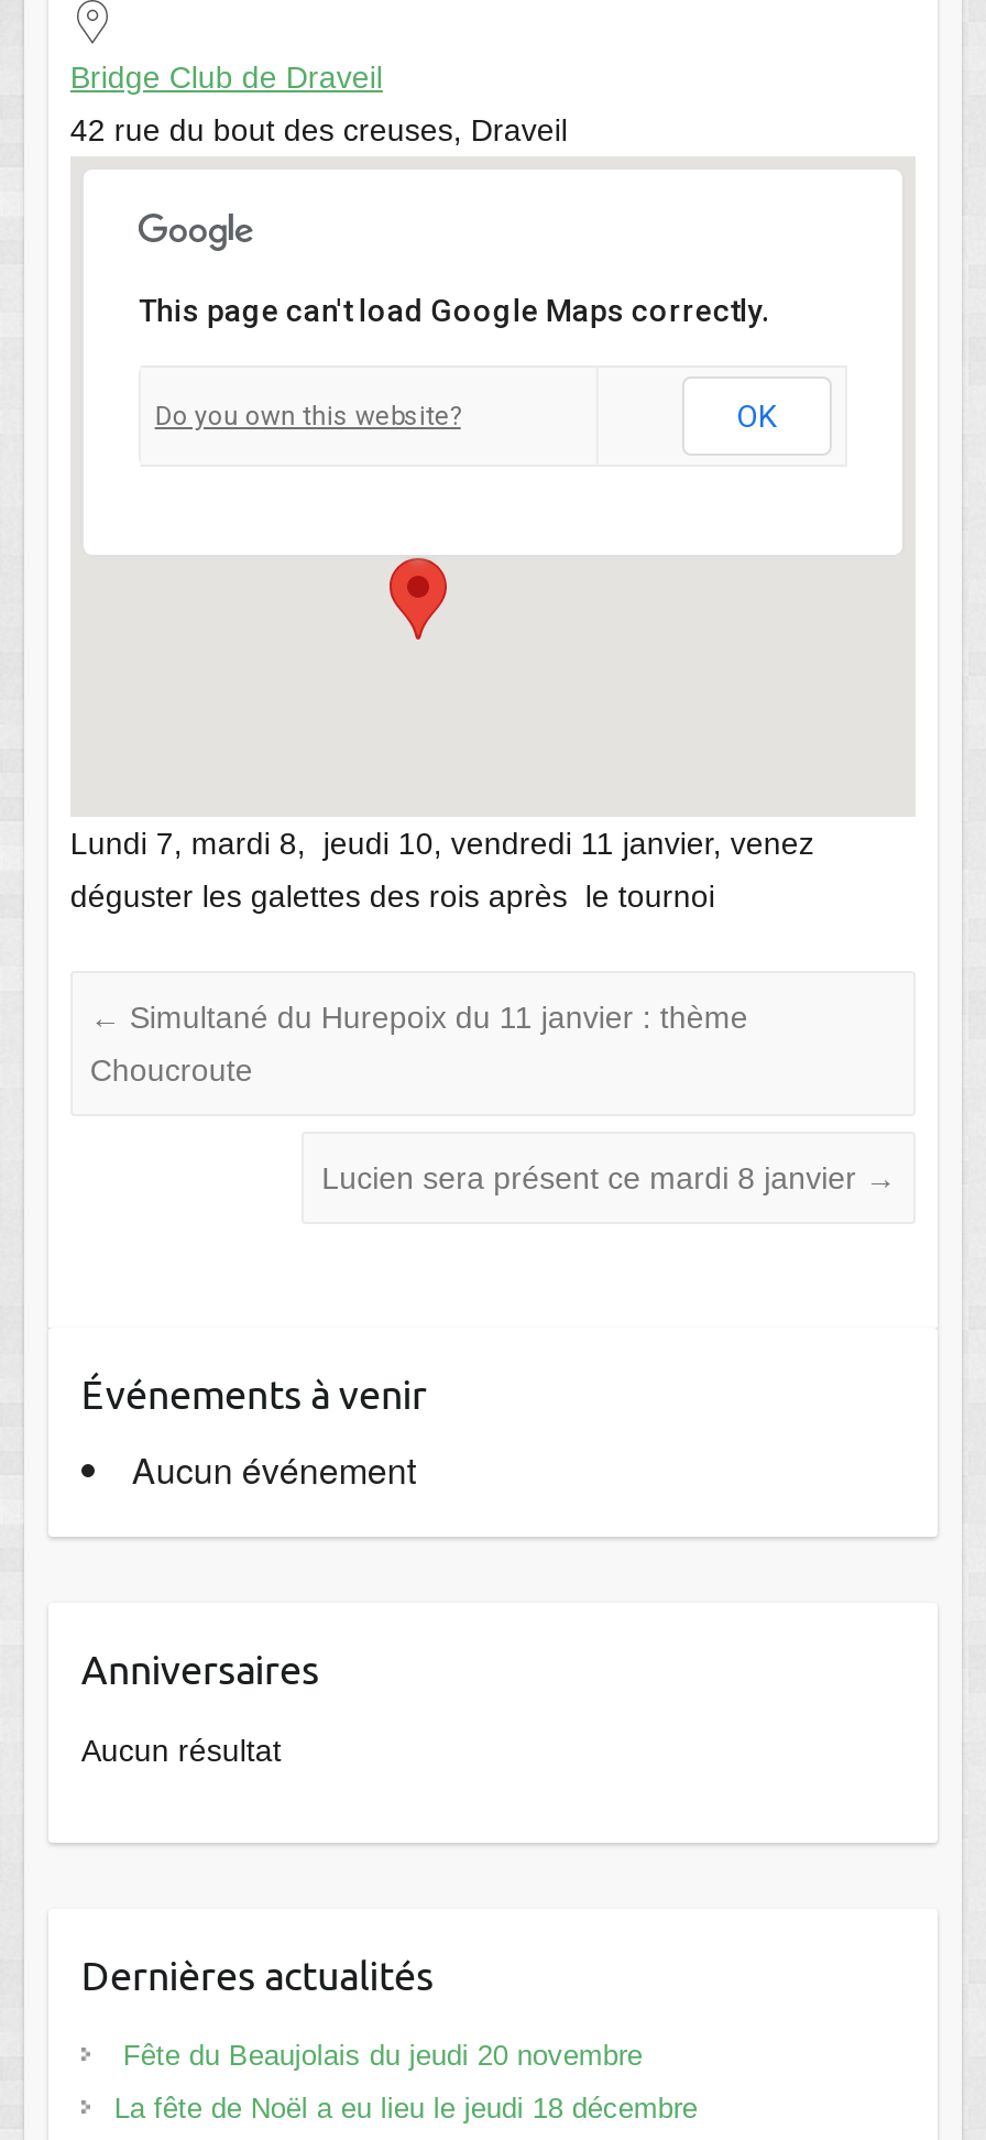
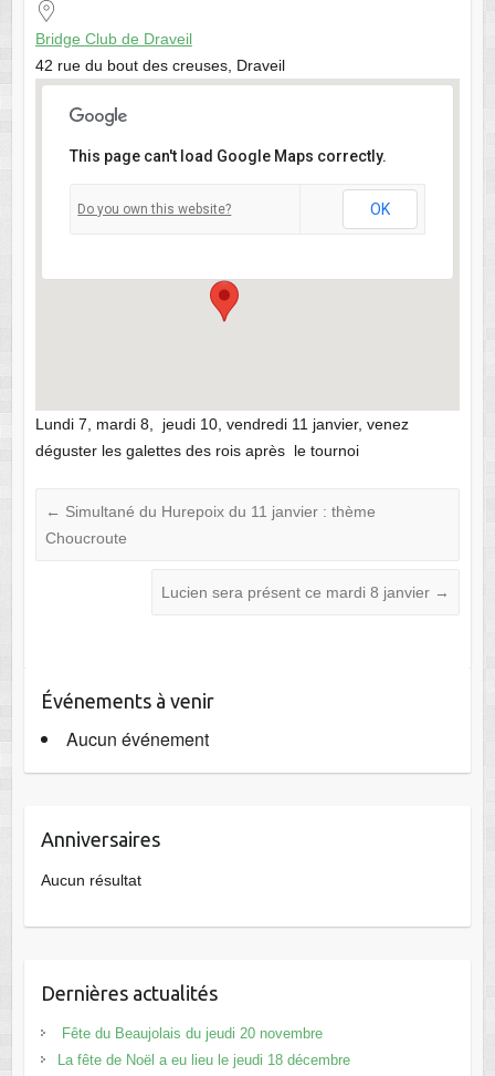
[387,555,475,643] [image] -> [196,279,240,323] [image]

